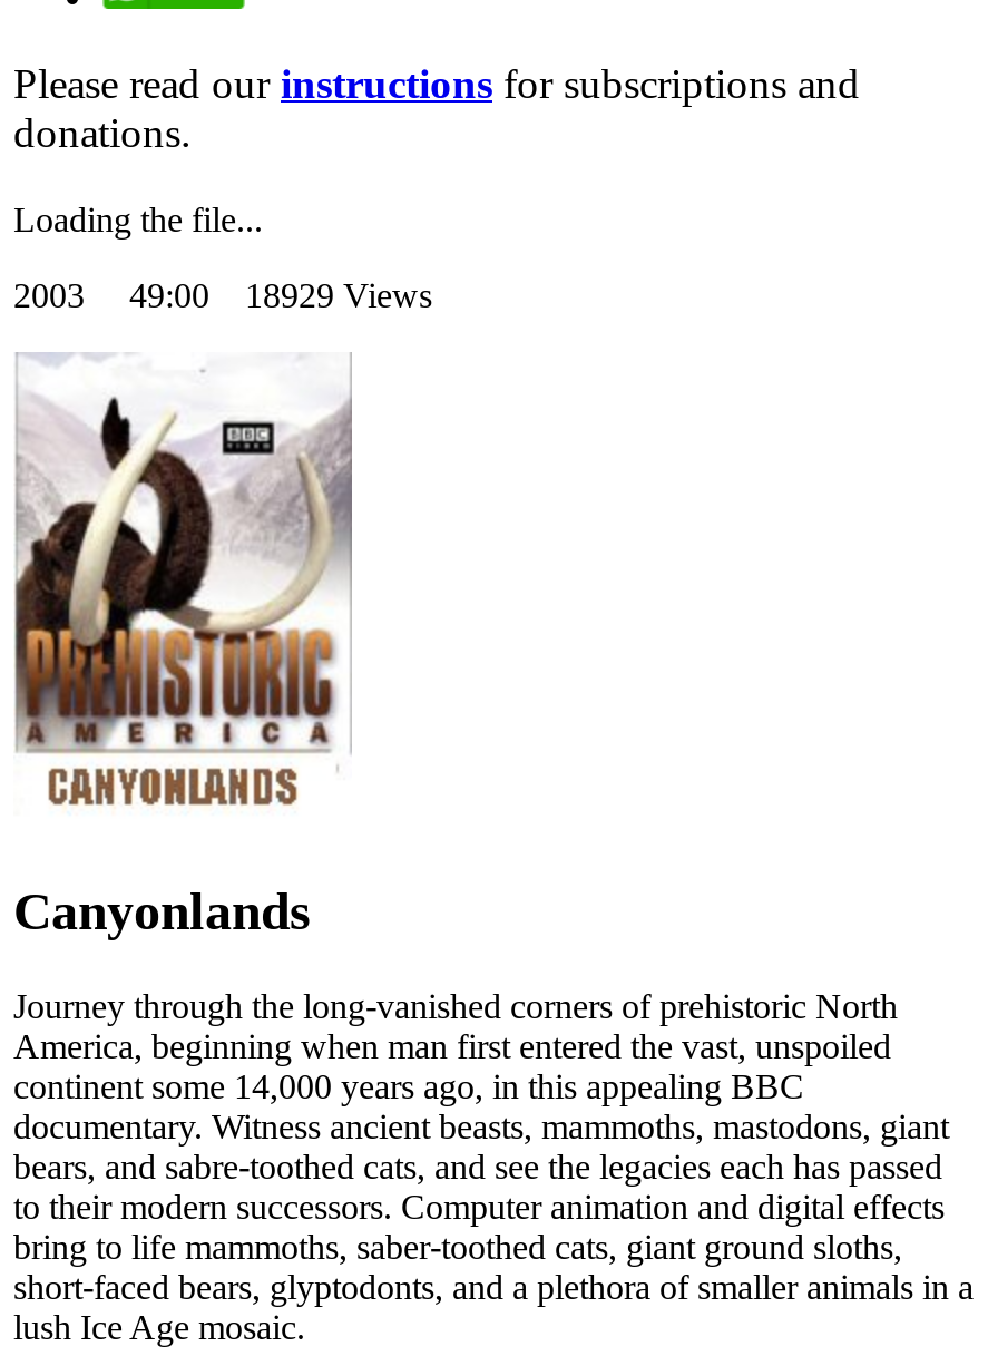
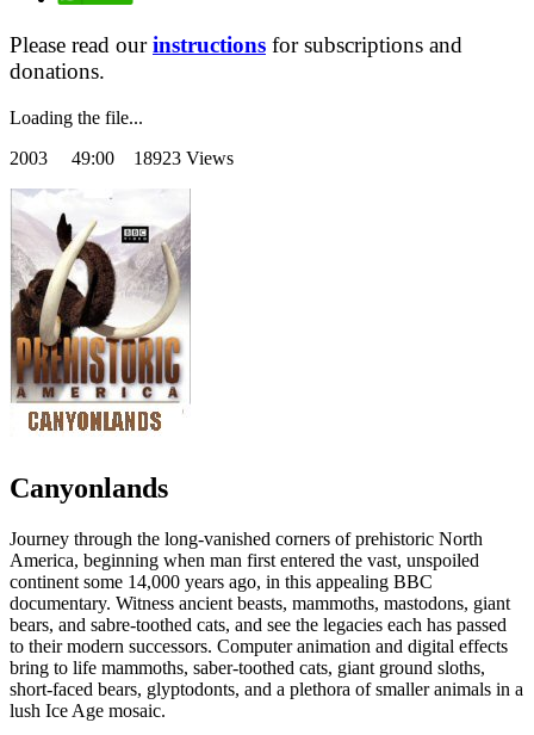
[13,277,432,315] 2003 49:00 18929 Views -> [10,148,234,168] 2003 49:00 18923 Views

